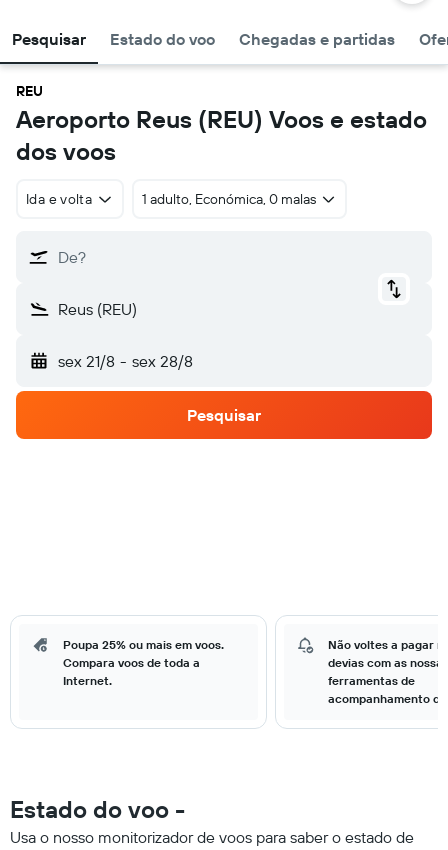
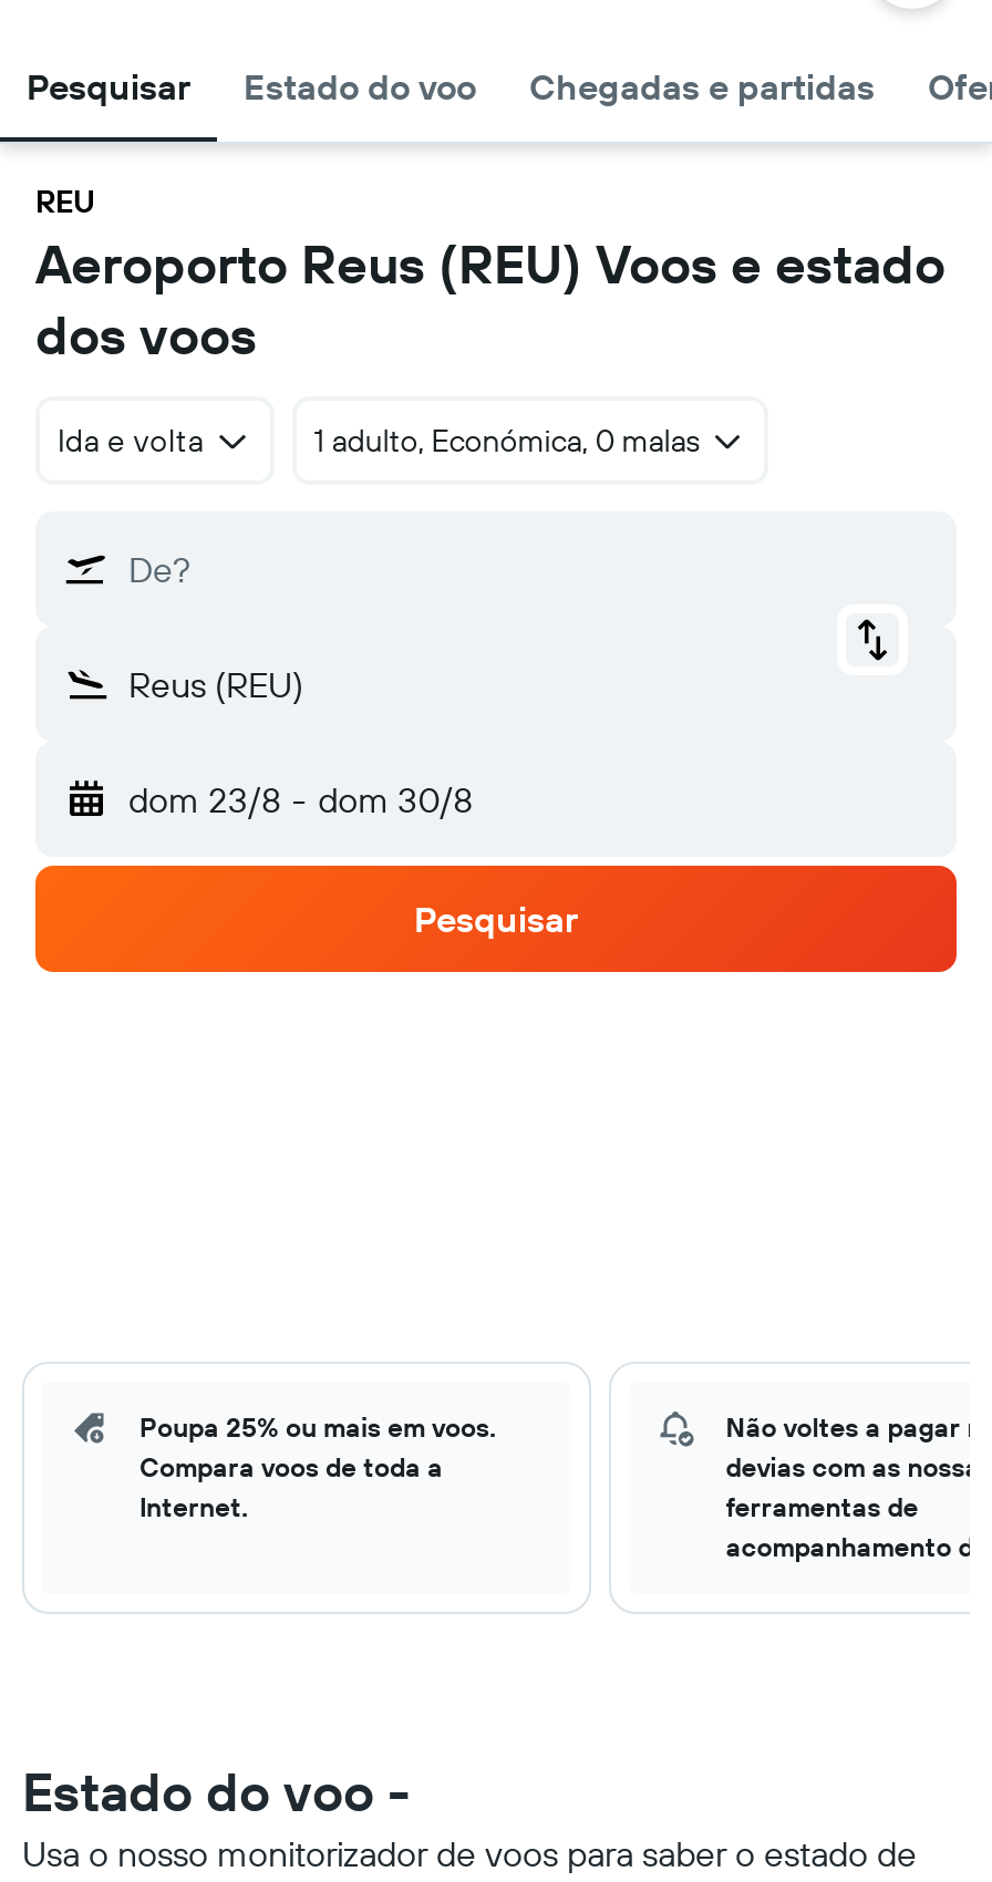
[58,351,193,371] sex 21/8 - sex 28/8 -> [128,777,473,821] dom 23/8 - dom 30/8

